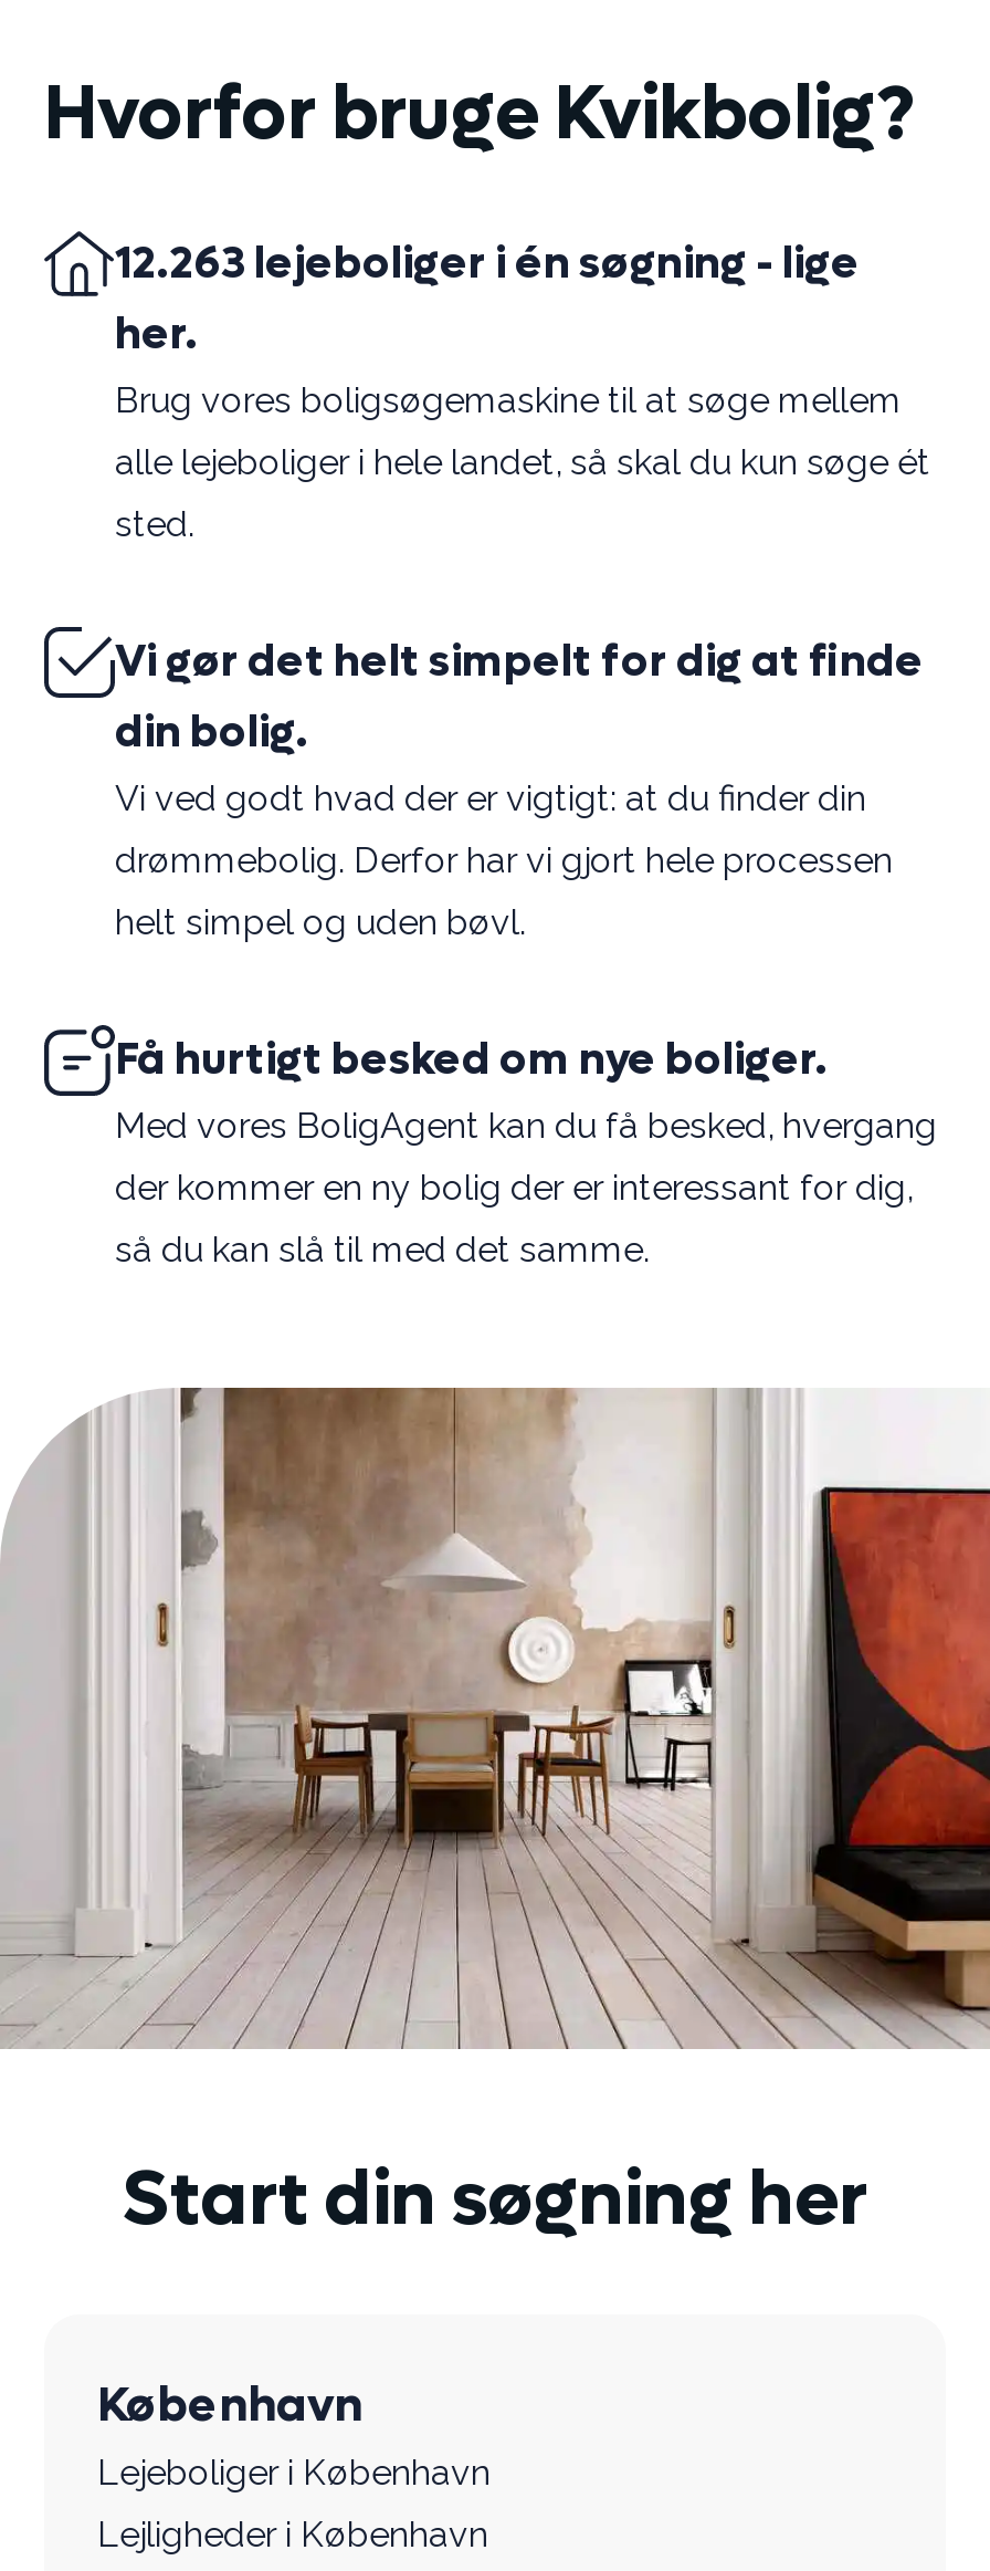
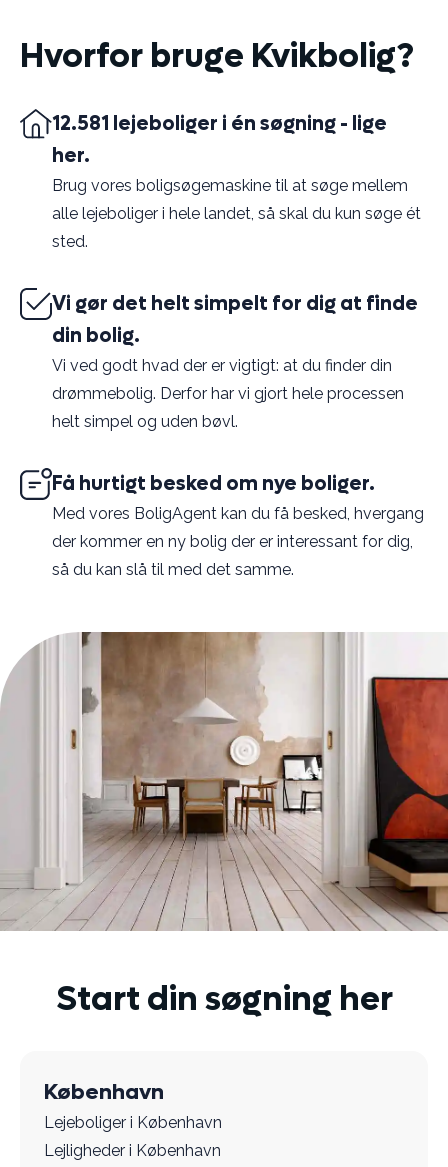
[115,236,860,293] 12.263 lejeboliger i én søgning - lige -> [52,111,387,137] 12.581 lejeboliger i én søgning - lige

